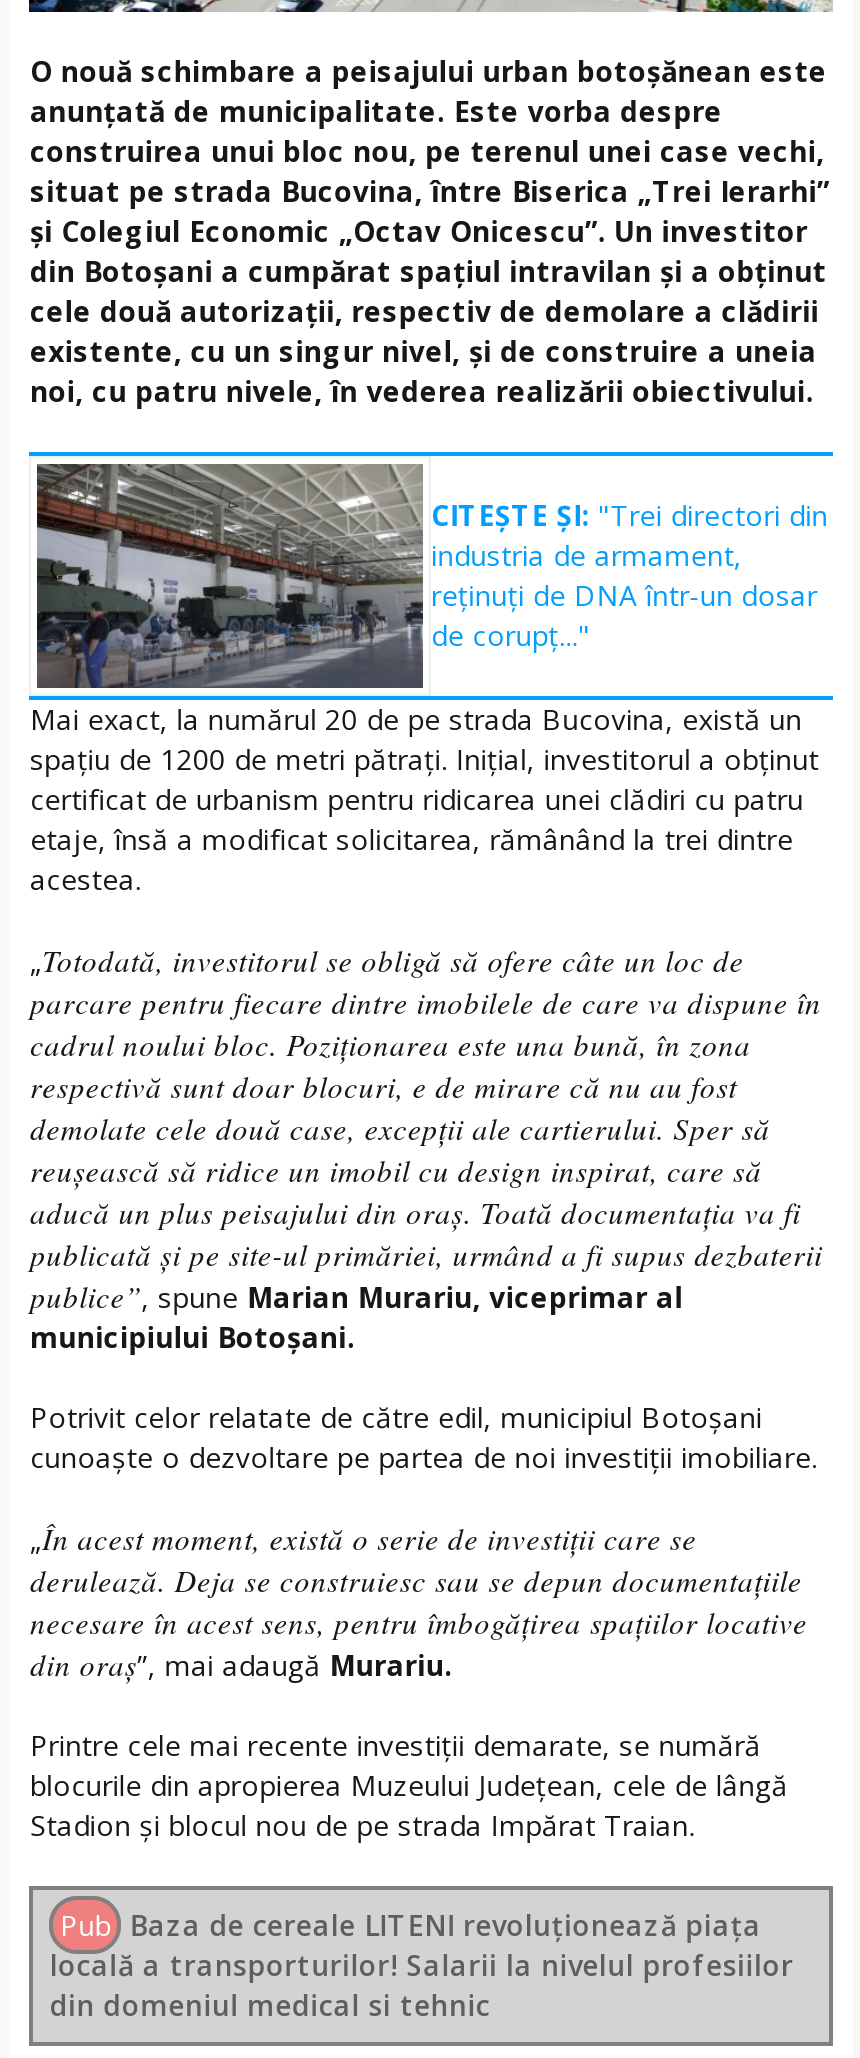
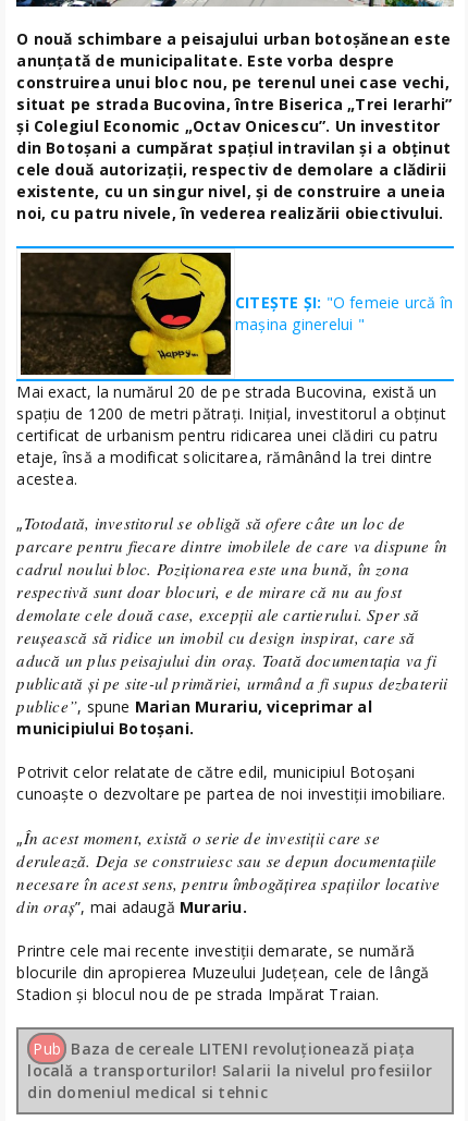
[35,462,828,690] [image] | CITEȘTE ȘI: "Trei directori din | industria de armament, | reținuți de DNA într-un dosar | de corupț..." -> [21,252,453,376] [image] | CITEȘTE ȘI: "O femeie urcă în | mașina ginerelui "

